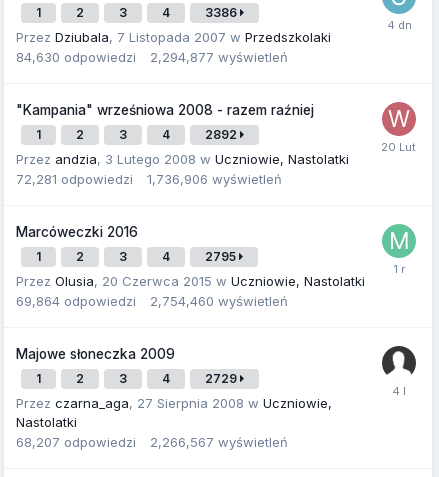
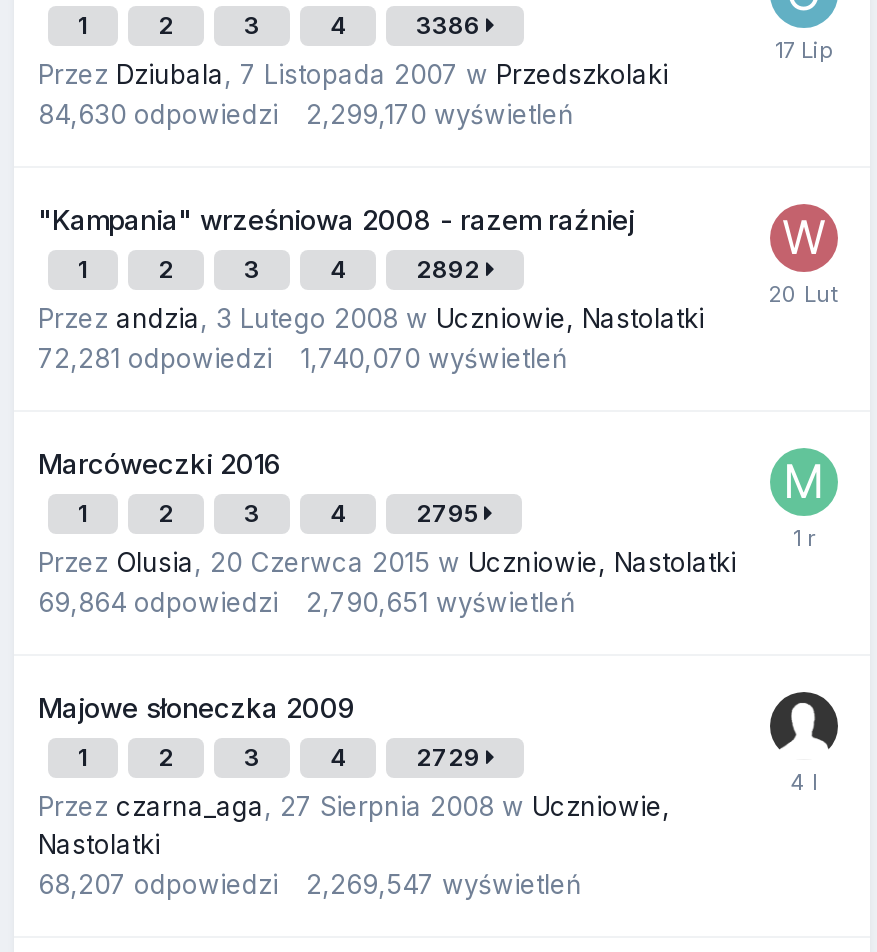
[16,49,288,65] 84,630 odpowiedzi 2,294,877 wyświetleń -> [38,98,574,130] 84,630 odpowiedzi 2,299,170 wyświetleń
[16,171,282,187] 72,281 odpowiedzi 1,736,906 wyświetleń -> [38,342,568,374] 72,281 odpowiedzi 1,740,070 wyświetleń
[16,293,288,309] 69,864 odpowiedzi 2,754,460 wyświetleń -> [38,586,576,618] 69,864 odpowiedzi 2,790,651 wyświetleń
[16,434,288,450] 68,207 odpowiedzi 2,266,567 wyświetleń -> [38,868,582,900] 68,207 odpowiedzi 2,269,547 wyświetleń

